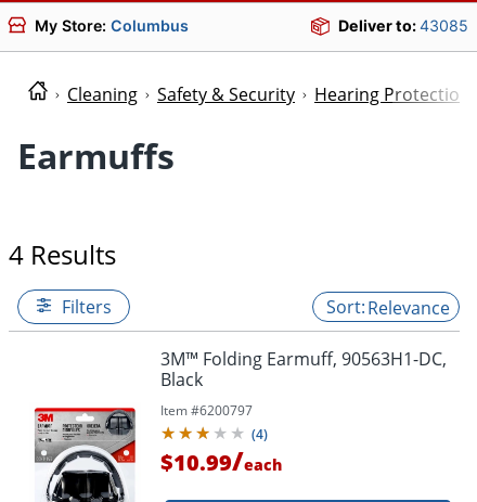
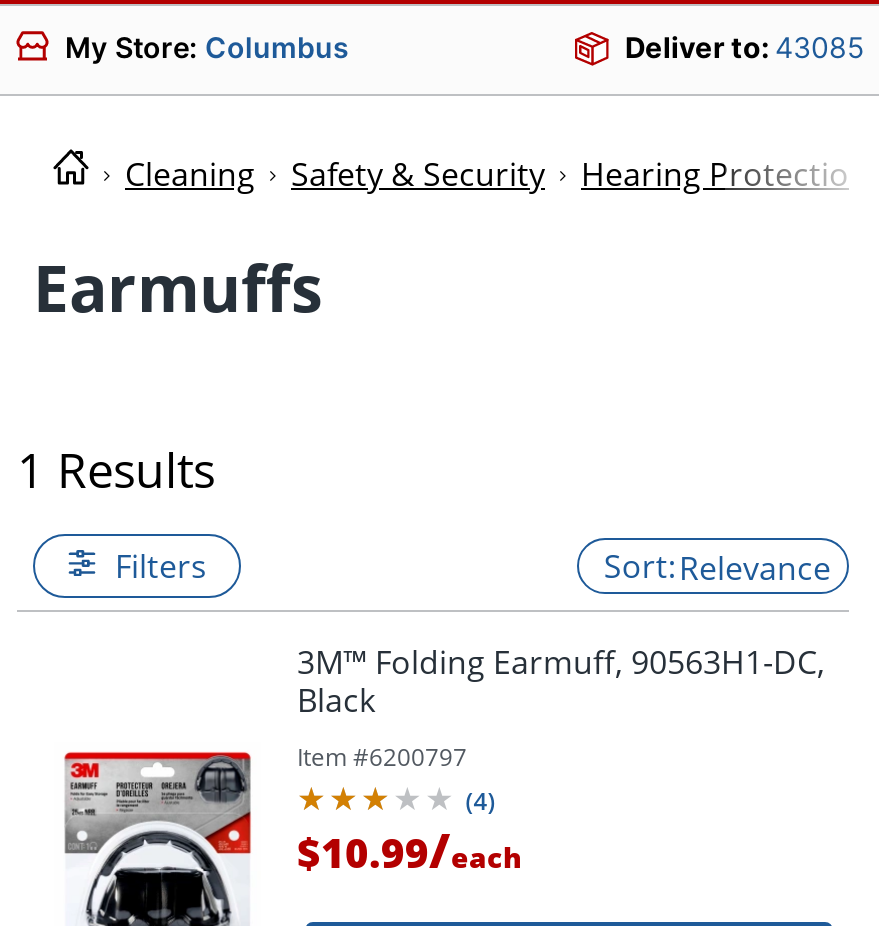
[9,236,116,272] 4 Results -> [17,436,215,502] 1 Results

